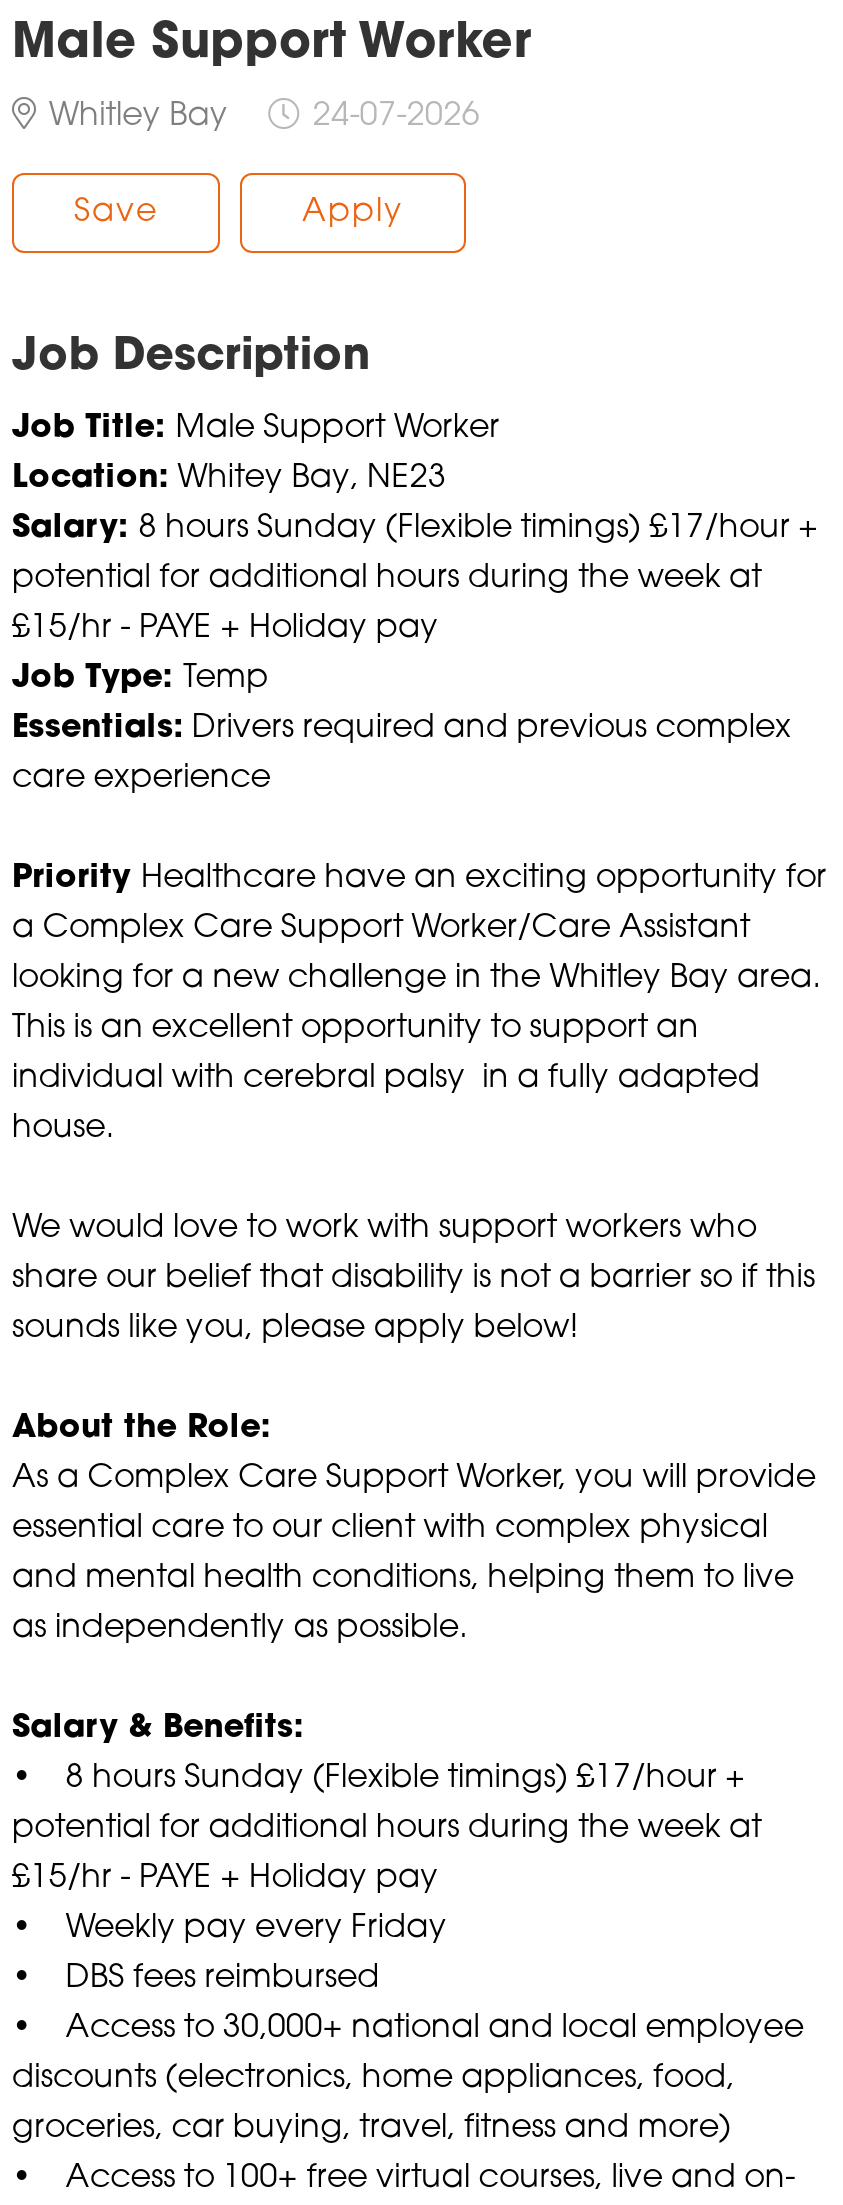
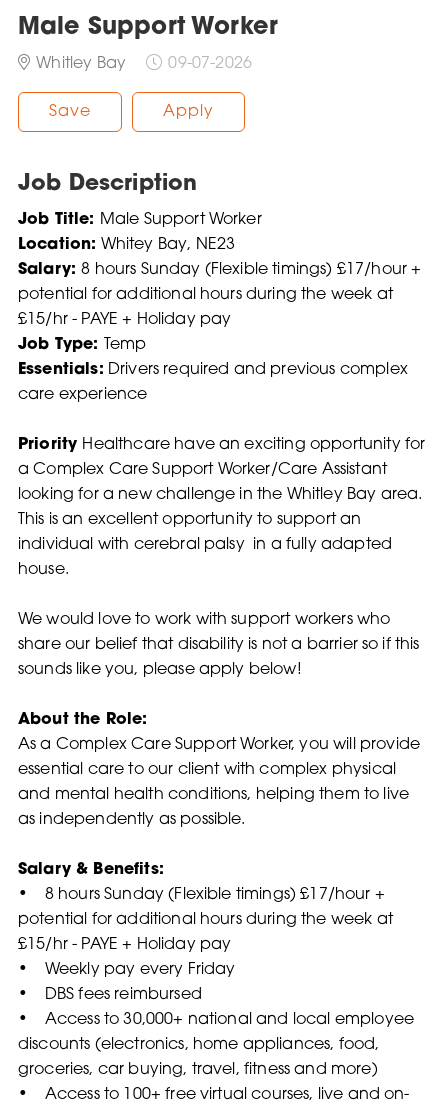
[305,101,480,133] 24-07-2026 -> [164,56,252,72] 09-07-2026

